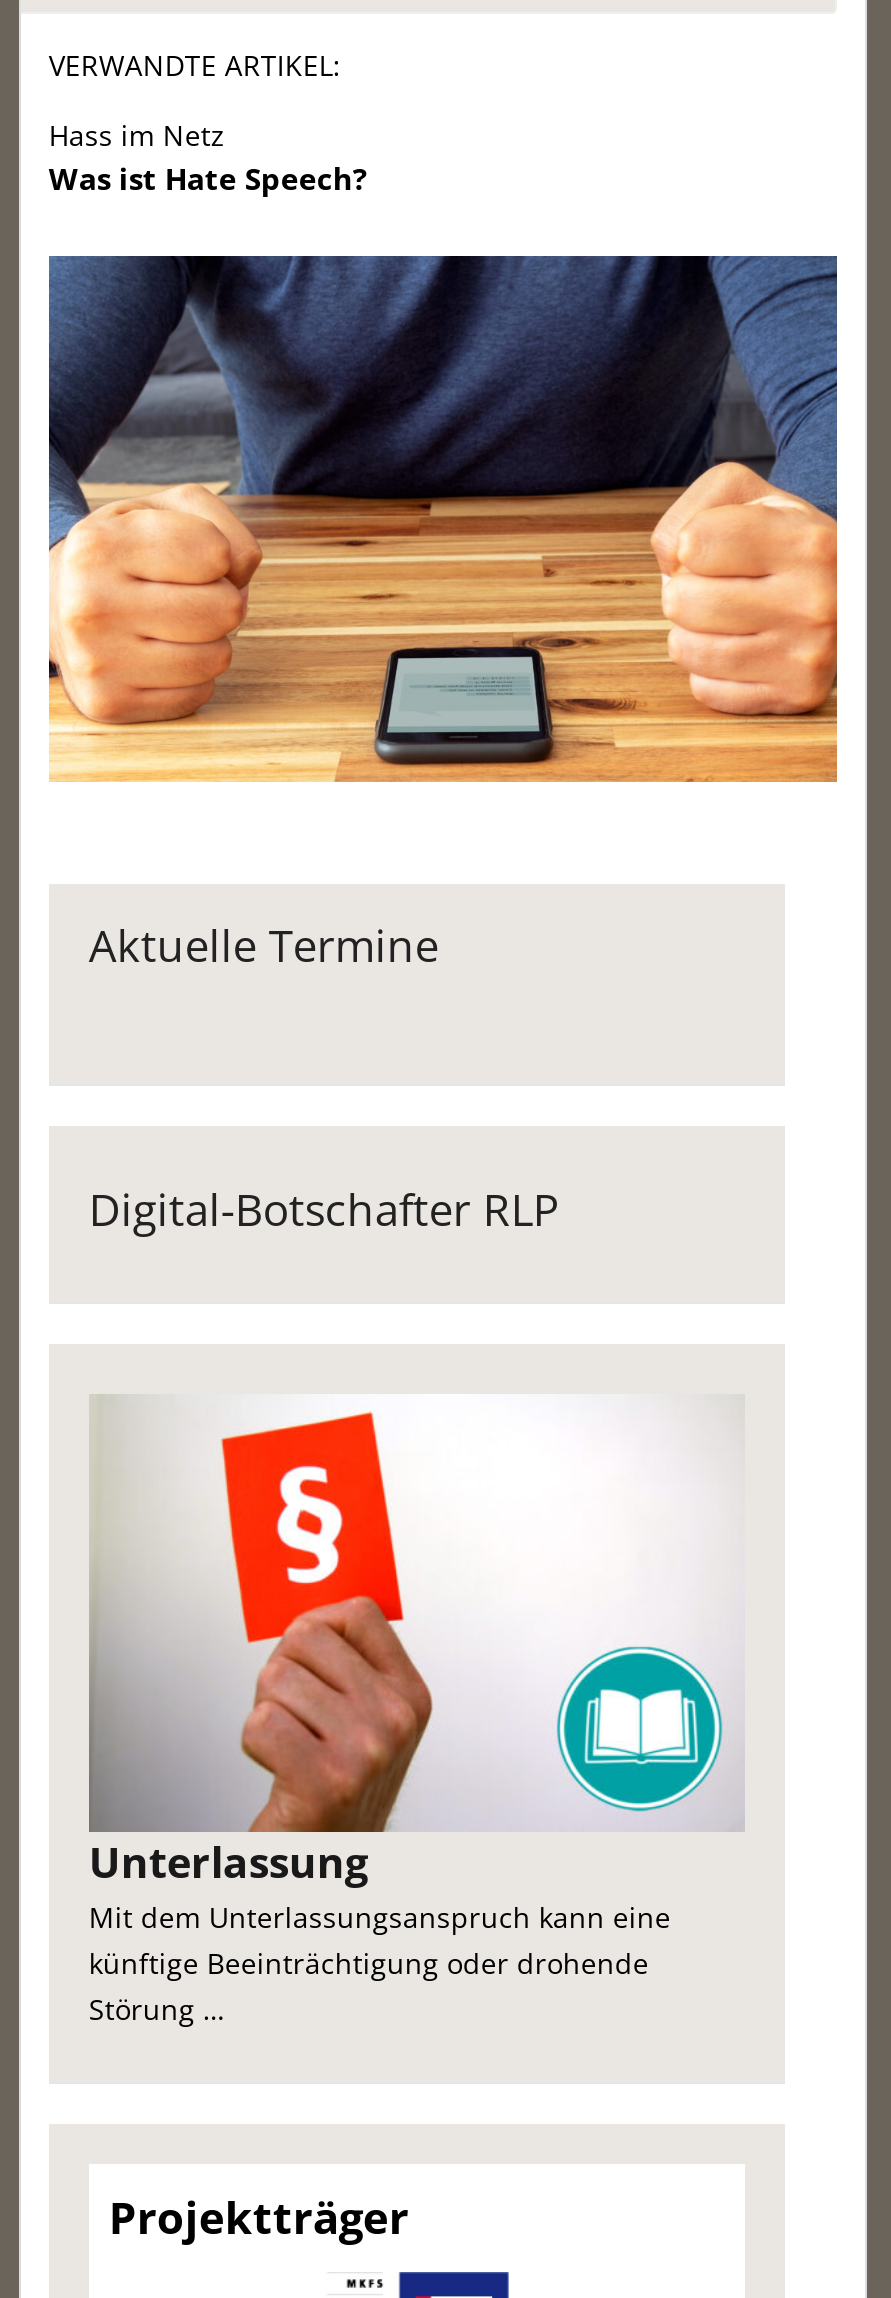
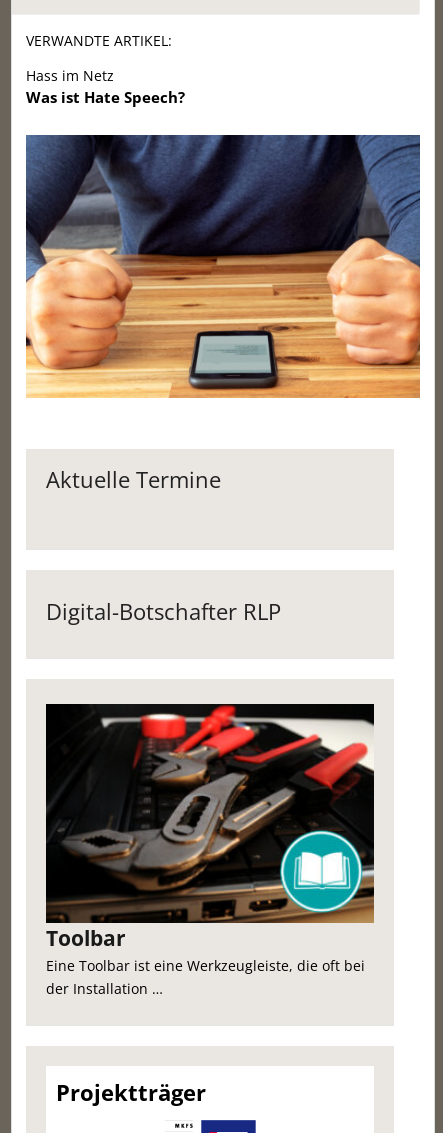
[89,1397,745,2028] [image] | Unterlassung | Mit dem Unterlassungsanspruch kann eine | künftige Beeinträchtigung oder drohende | Störung … -> [45,703,375,998] [image] | Toolbar | Eine Toolbar ist eine Werkzeugleiste, die oft bei | der Installation …

